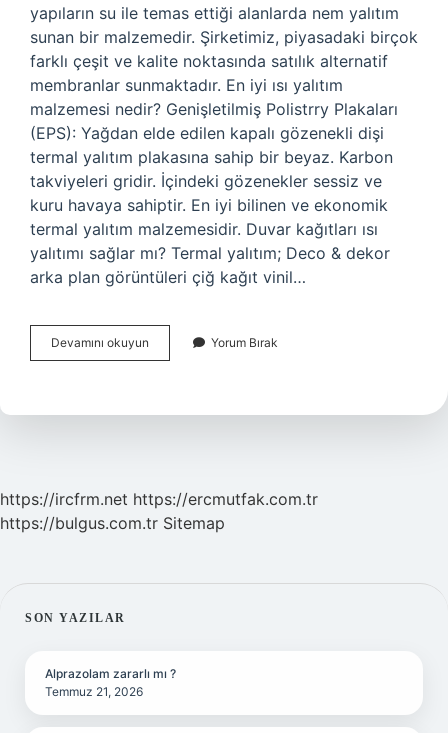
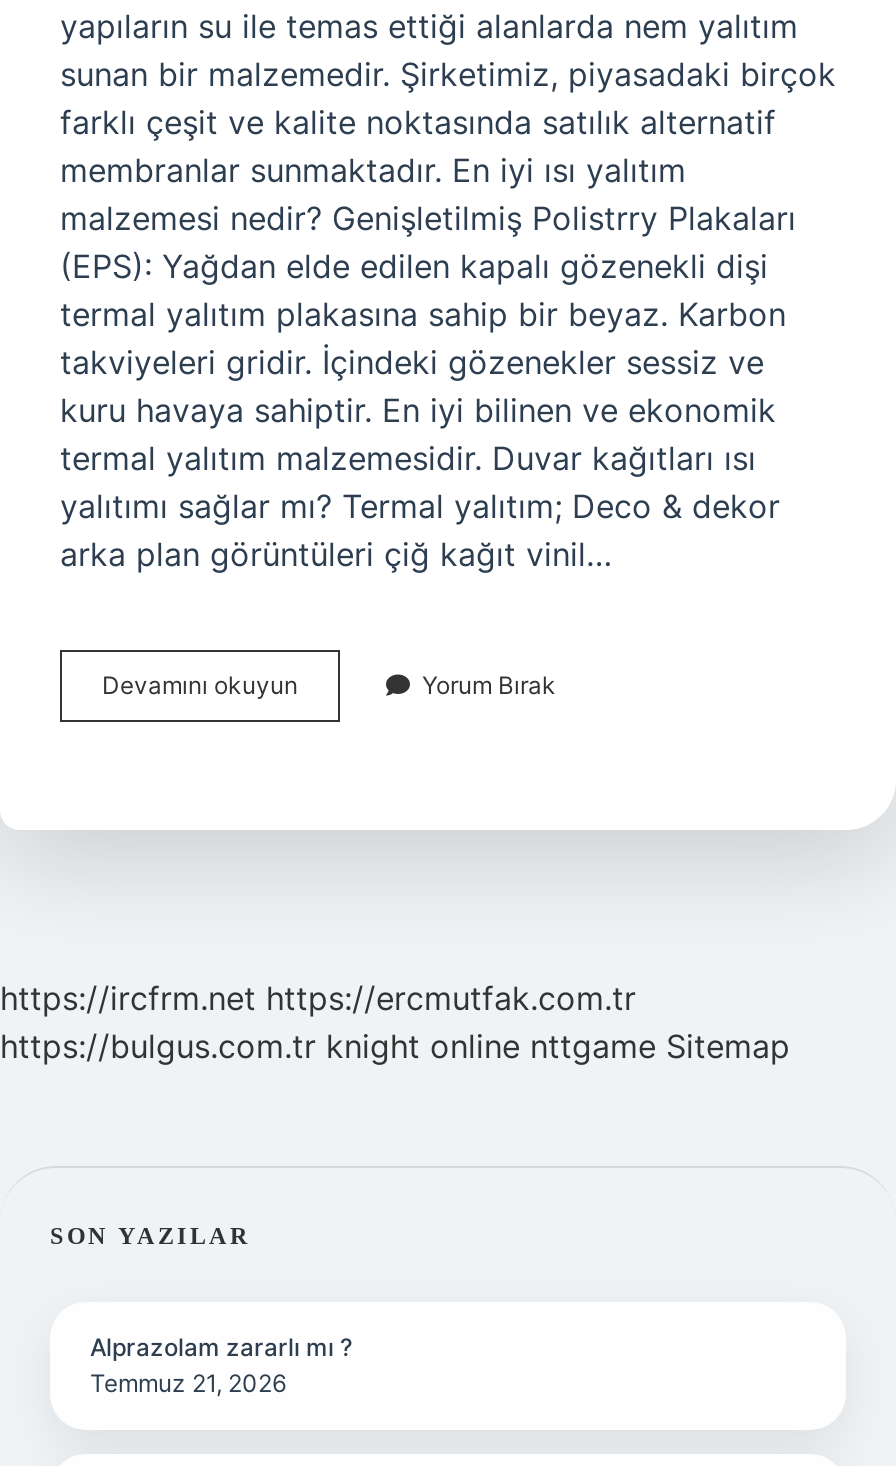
[0,513,225,533] https://bulgus.com.tr Sitemap -> [0,1026,790,1066] https://bulgus.com.tr knight online nttgame Sitemap

